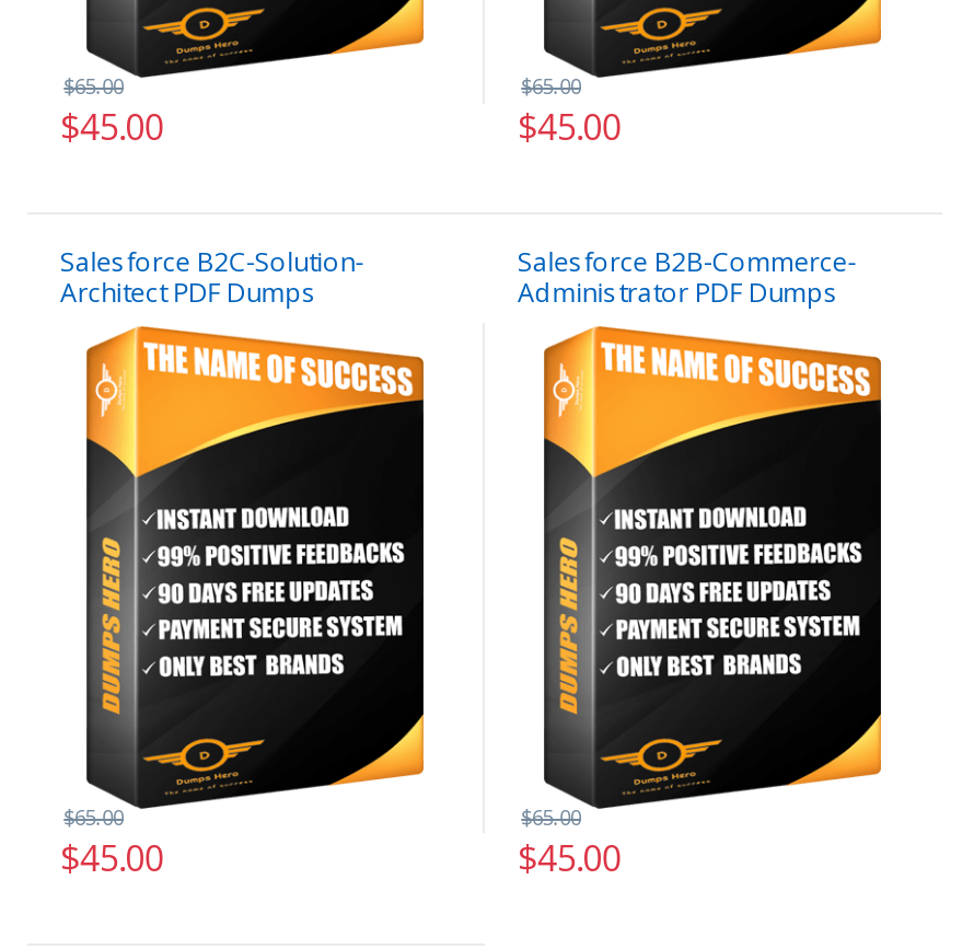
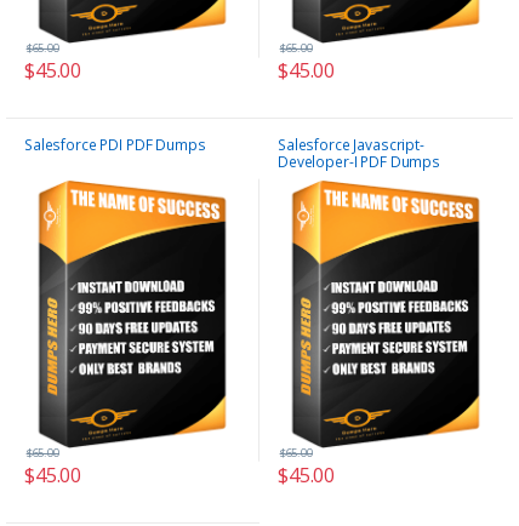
[60,243,364,311] Salesforce B2C-Solution- | Architect PDF Dumps -> [24,135,206,155] Salesforce PDI PDF Dumps
[518,243,856,281] Salesforce B2B-Commerce- -> [278,135,424,155] Salesforce Javascript-
[518,274,839,311] Administrator PDF Dumps -> [278,152,440,172] Developer-I PDF Dumps

